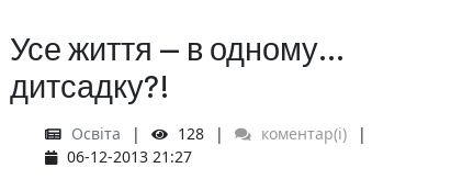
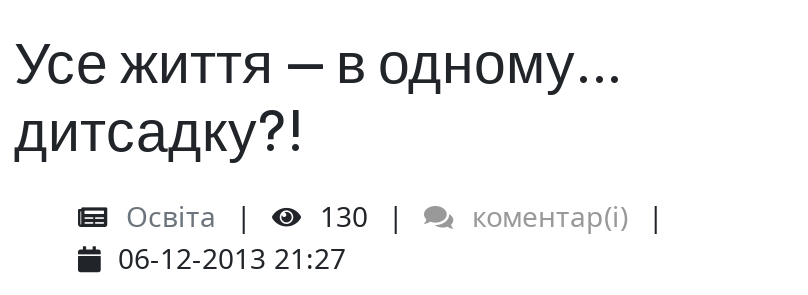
[173,123,204,144] 128 -> [312,197,368,235] 130

